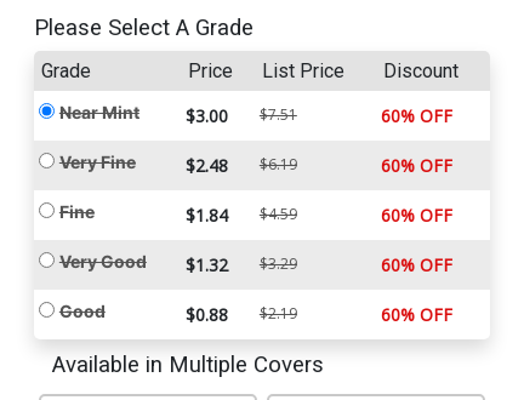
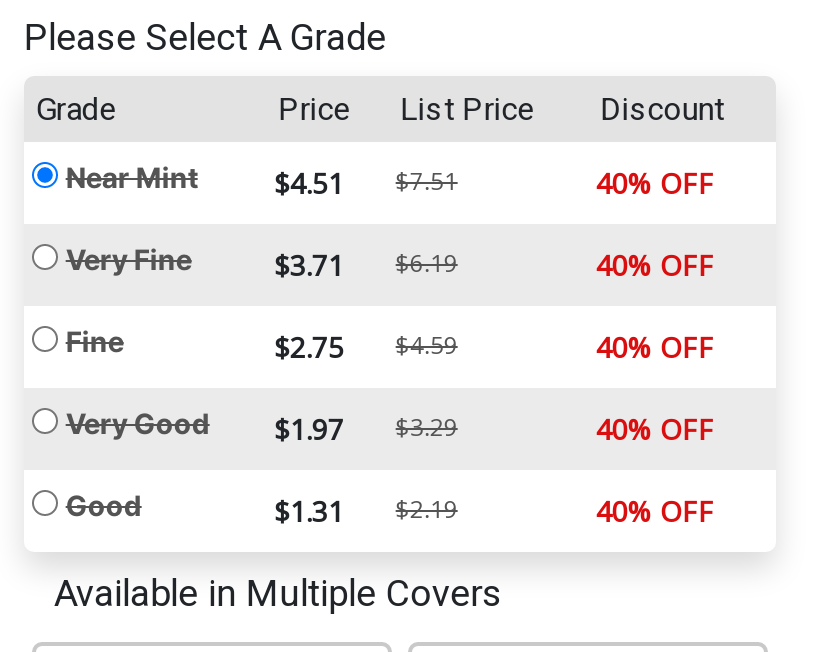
[185,104,228,127] $3.00 -> [274,164,344,202] $4.51
[381,104,452,127] 60% OFF -> [596,164,714,202] 40% OFF
[185,154,228,177] $2.48 -> [274,246,344,284] $3.71
[381,154,452,177] 60% OFF -> [596,246,714,284] 40% OFF
[185,204,297,227] $1.84 $4.59 -> [274,328,458,366] $2.75 $4.59
[381,204,452,227] 60% OFF -> [596,328,714,366] 40% OFF
[59,251,297,276] Very Good $1.32 $3.29 -> [66,406,458,448] Very Good $1.97 $3.29
[381,253,452,276] 60% OFF -> [596,410,714,448] 40% OFF
[185,303,228,326] $0.88 -> [274,492,344,530] $1.31
[381,303,452,326] 60% OFF -> [596,492,714,530] 40% OFF

